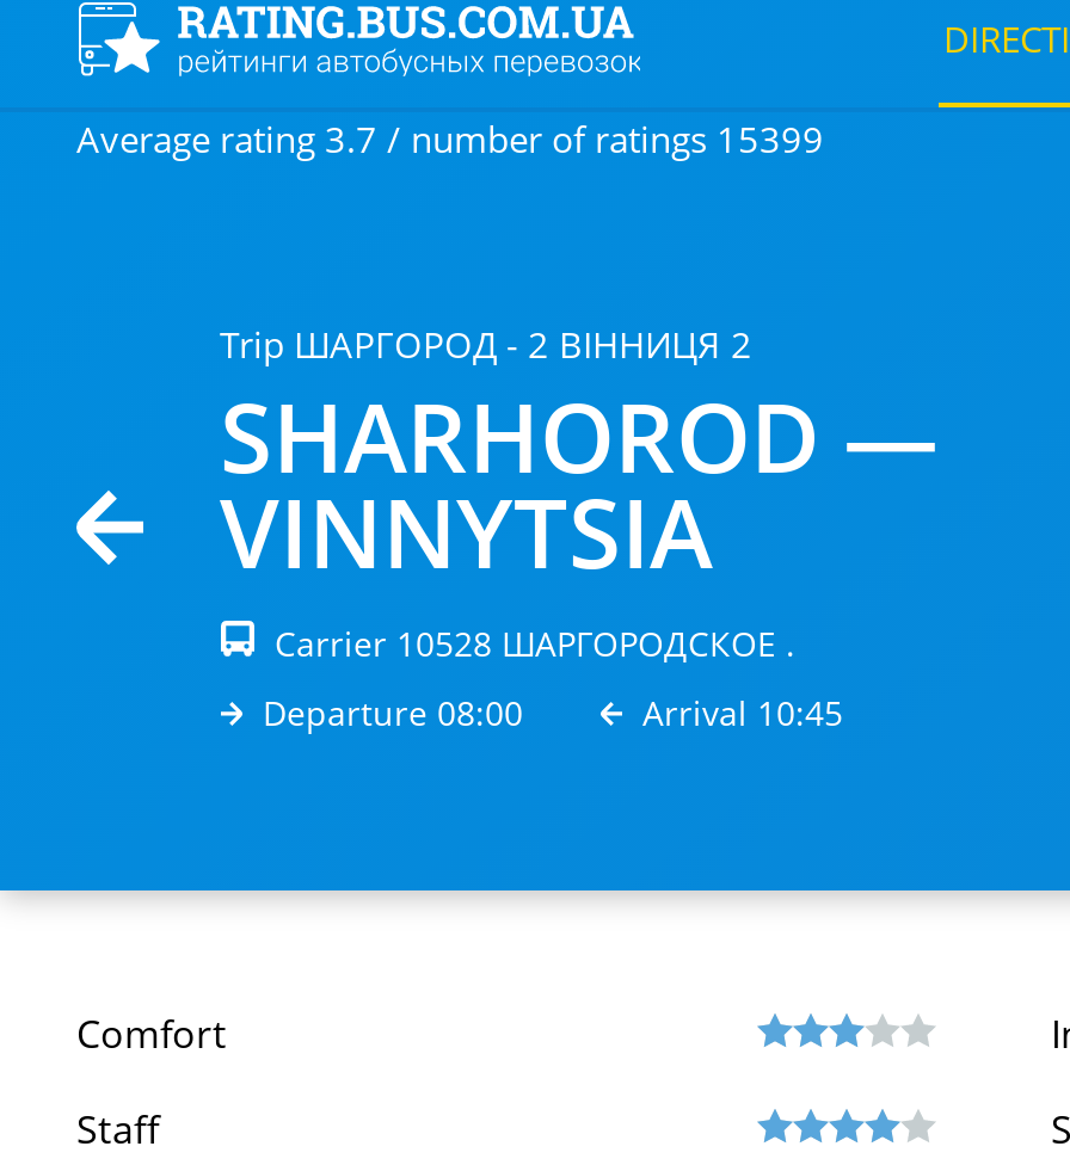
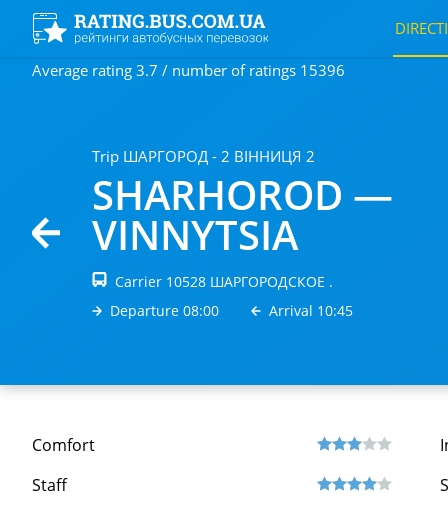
[76,115,824,162] Average rating 3.7 / number of ratings 15399 -> [32,60,345,80] Average rating 3.7 / number of ratings 15396

